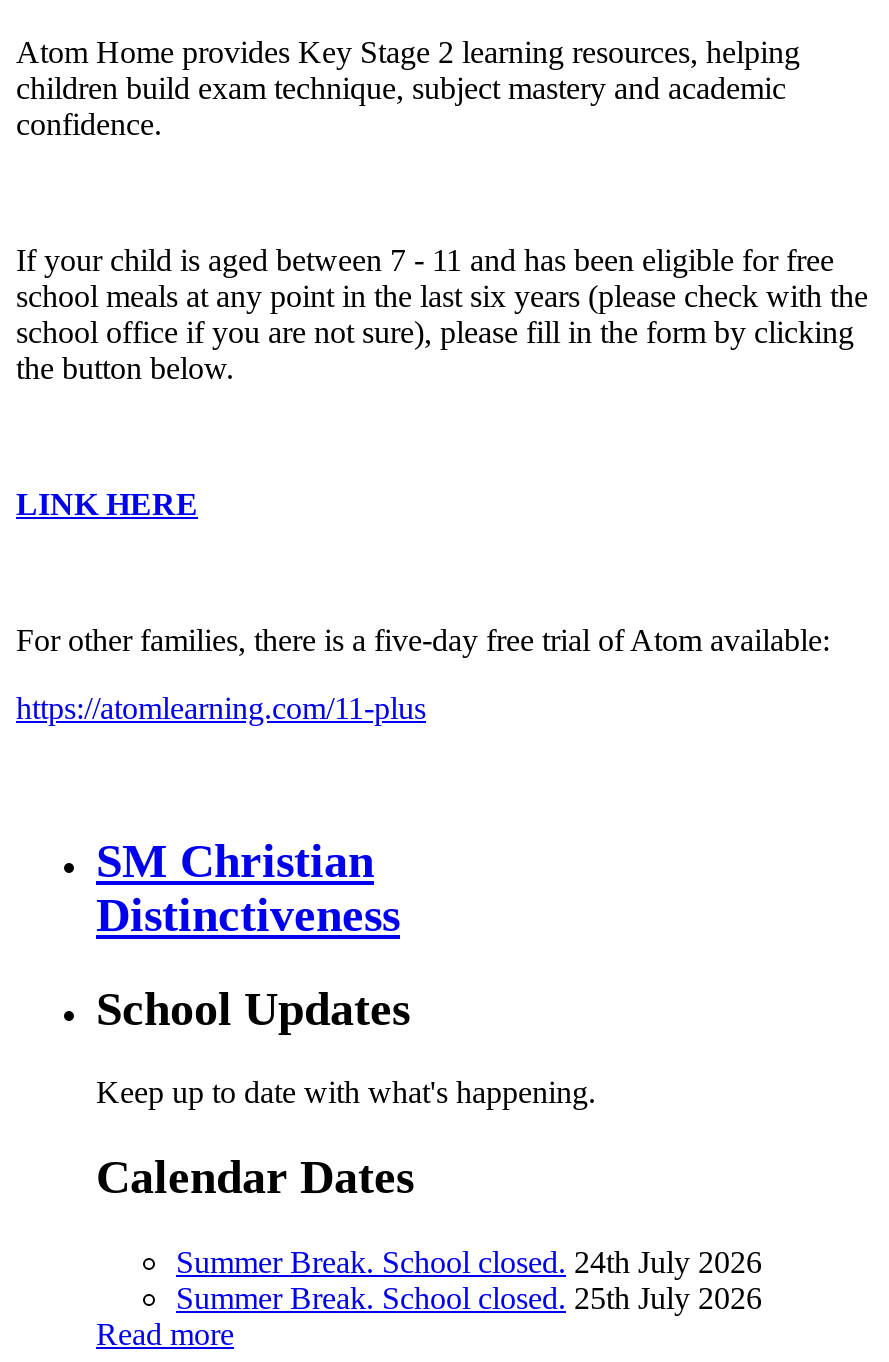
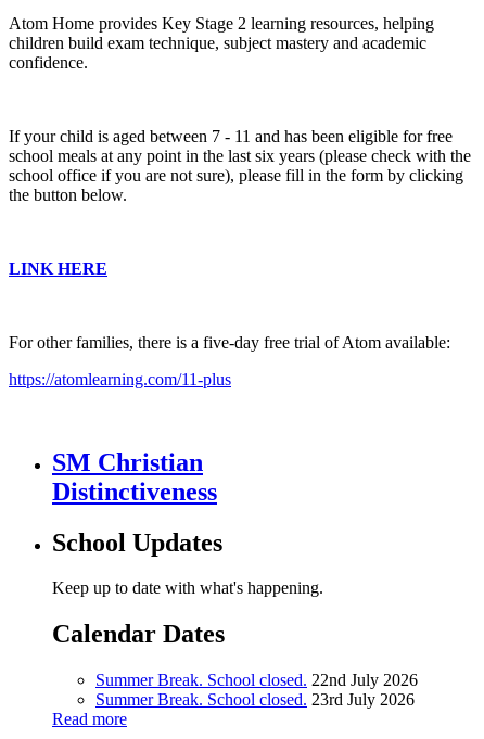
[176,1245,762,1279] Summer Break. School closed. 24th July 2026 -> [95,671,418,689] Summer Break. School closed. 22nd July 2026
[176,1281,762,1315] Summer Break. School closed. 25th July 2026 -> [95,690,415,709] Summer Break. School closed. 23rd July 2026

